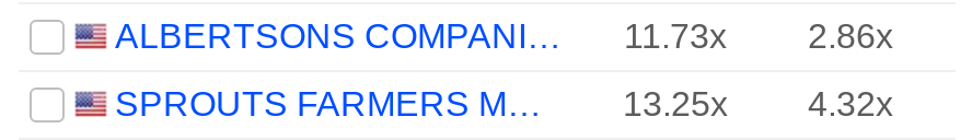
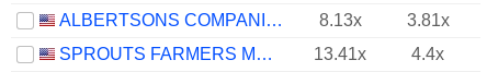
[624,17,893,55] 11.73x | 2.86x -> [319,11,449,29] 8.13x | 3.81x
[623,85,893,122] 13.25x | 4.32x -> [314,45,444,63] 13.41x | 4.4x

